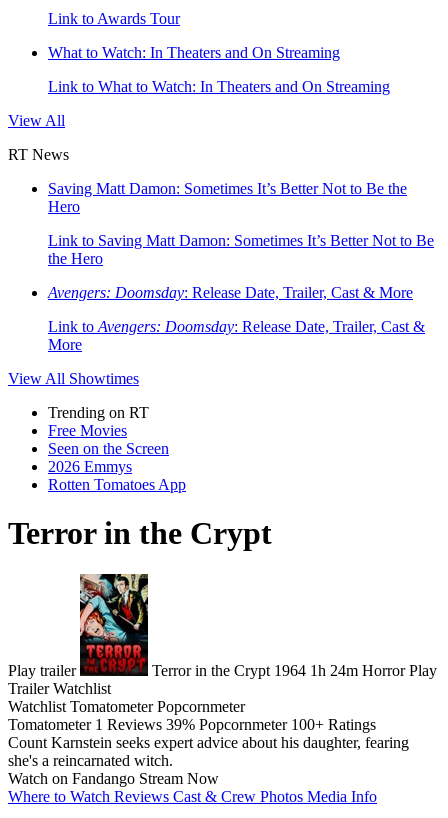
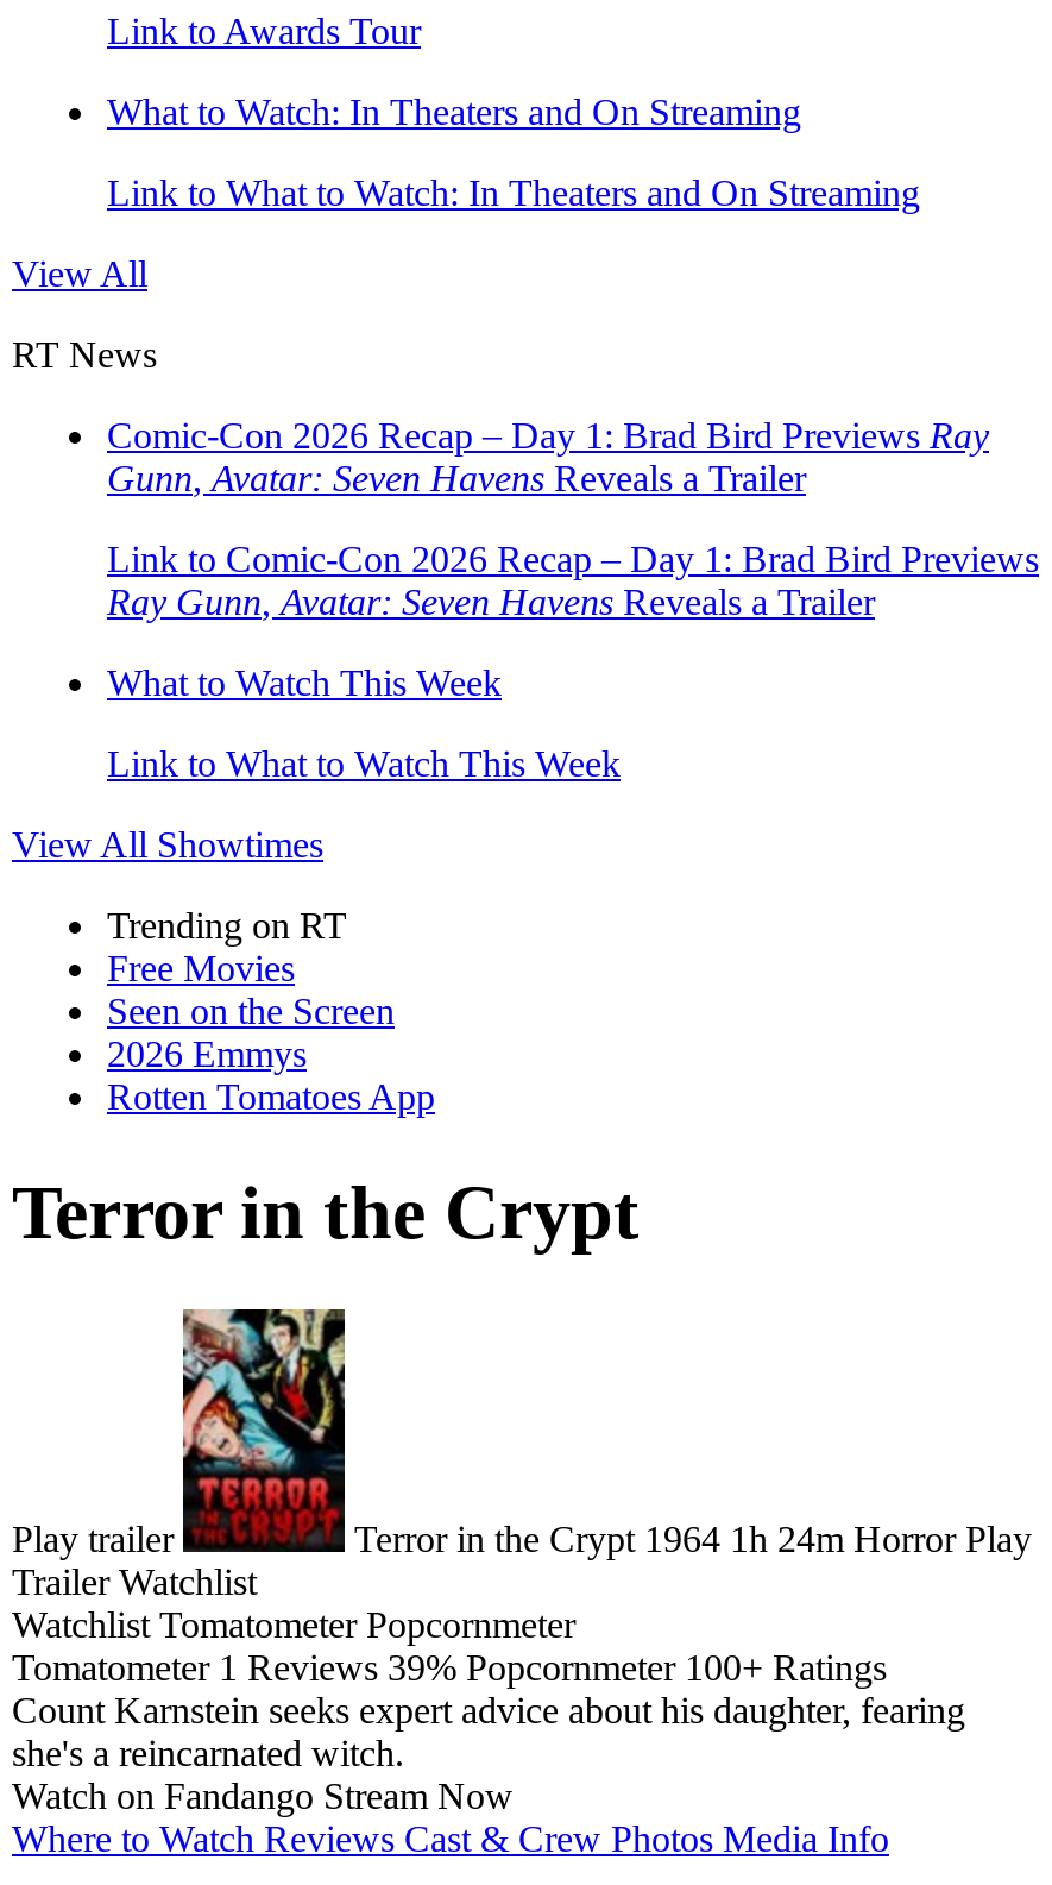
[48,180,407,215] Saving Matt Damon: Sometimes It’s Better Not to Be the | Hero -> [107,415,989,498] Comic-Con 2026 Recap – Day 1: Brad Bird Previews Ray | Gunn, Avatar: Seven Havens Reveals a Trailer
[48,232,434,267] Link to Saving Matt Damon: Sometimes It’s Better Not to Be | the Hero -> [107,539,1039,622] Link to Comic-Con 2026 Recap – Day 1: Brad Bird Previews | Ray Gunn, Avatar: Seven Havens Reveals a Trailer
[48,284,413,301] Avengers: Doomsday: Release Date, Trailer, Cast & More -> [107,662,502,703] What to Watch This Week
[48,318,425,353] Link to Avengers: Doomsday: Release Date, Trailer, Cast & | More -> [107,743,621,784] Link to What to Watch This Week

